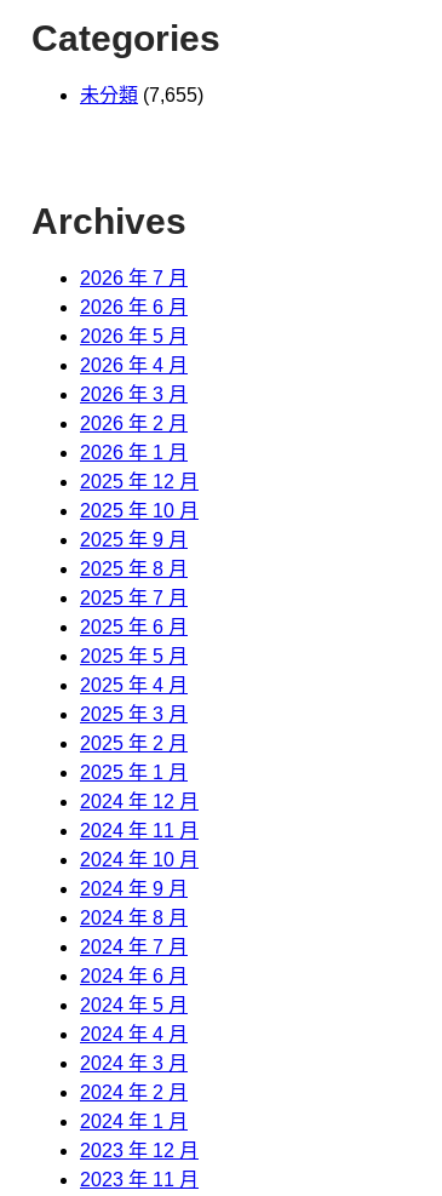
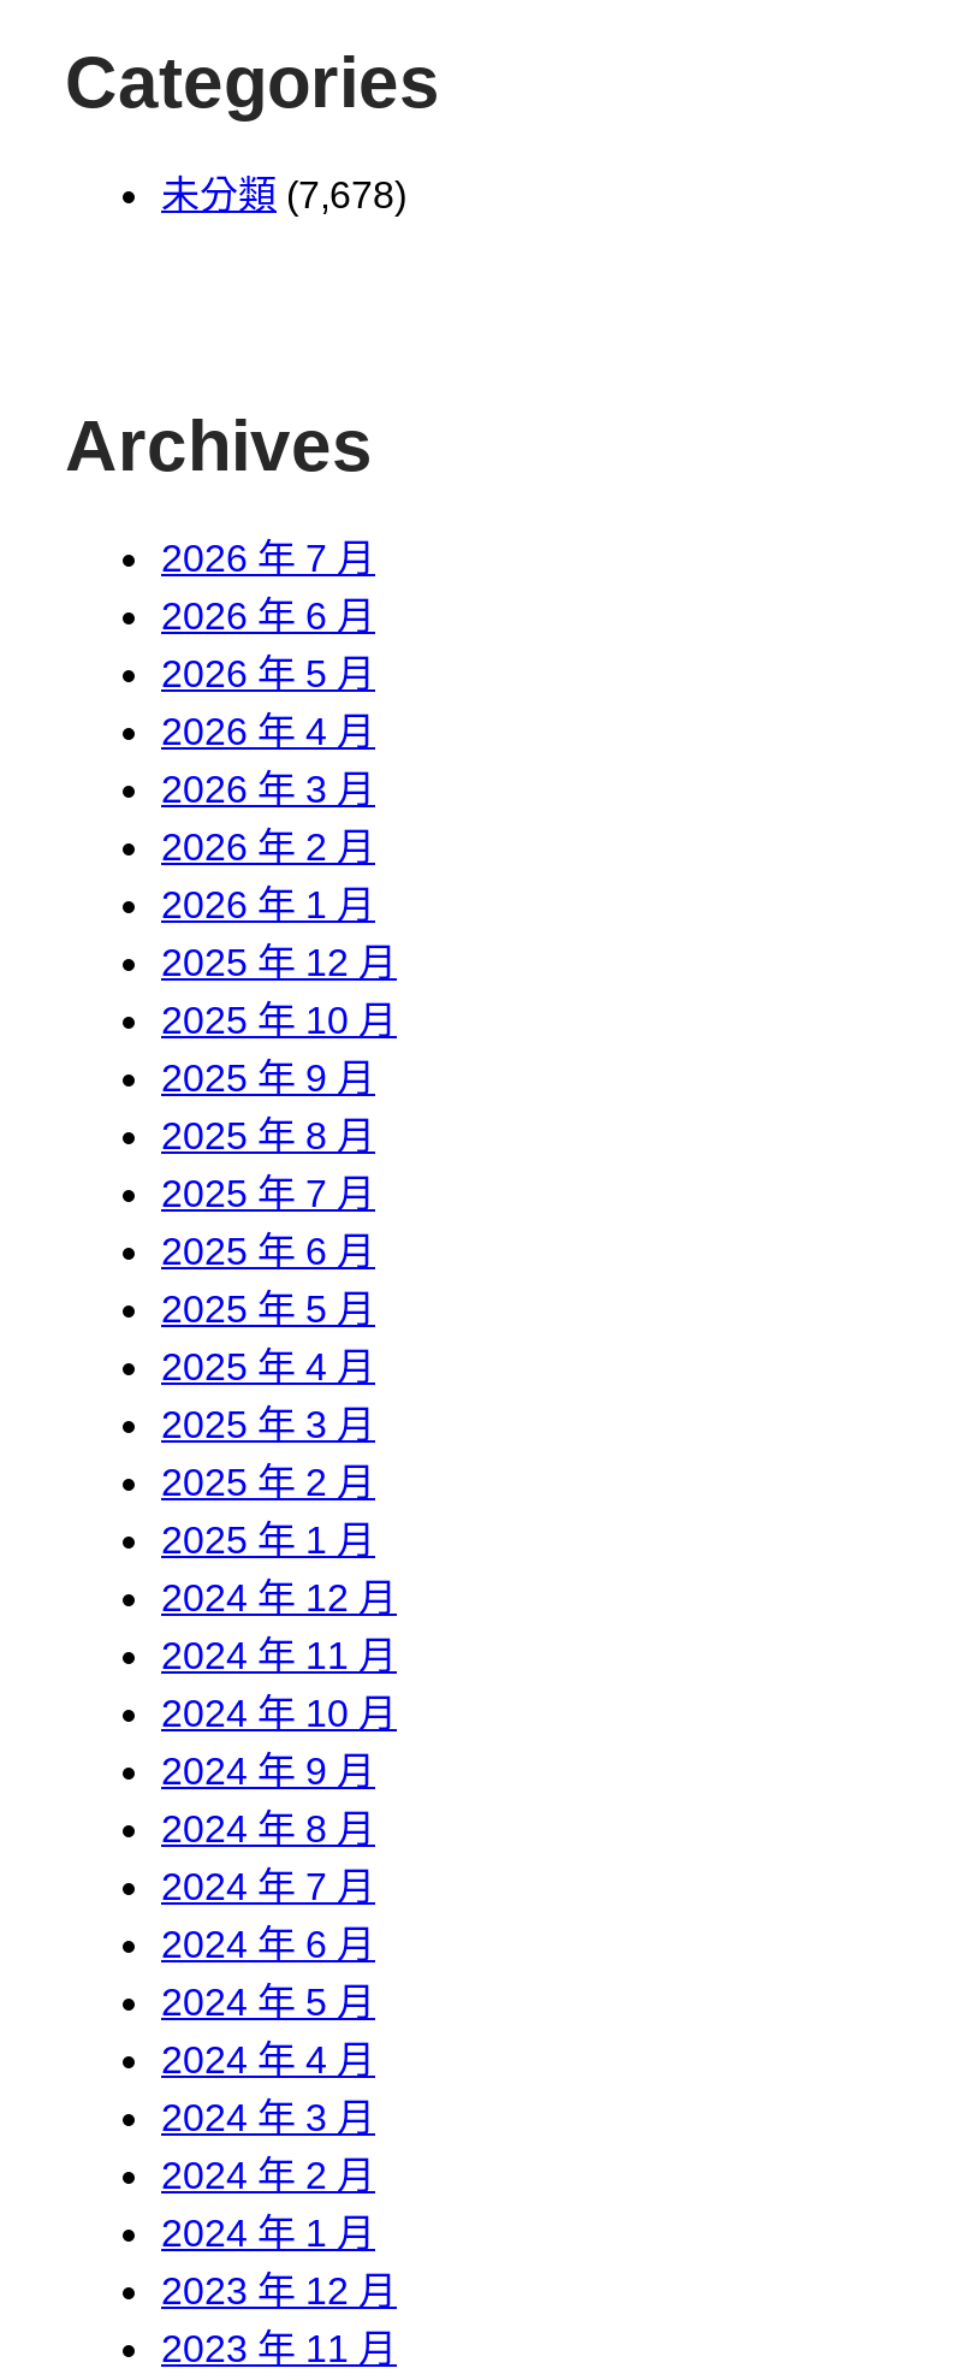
[80,84,203,105] 未分類(7,655) -> [161,174,406,214] 未分類(7,678)

